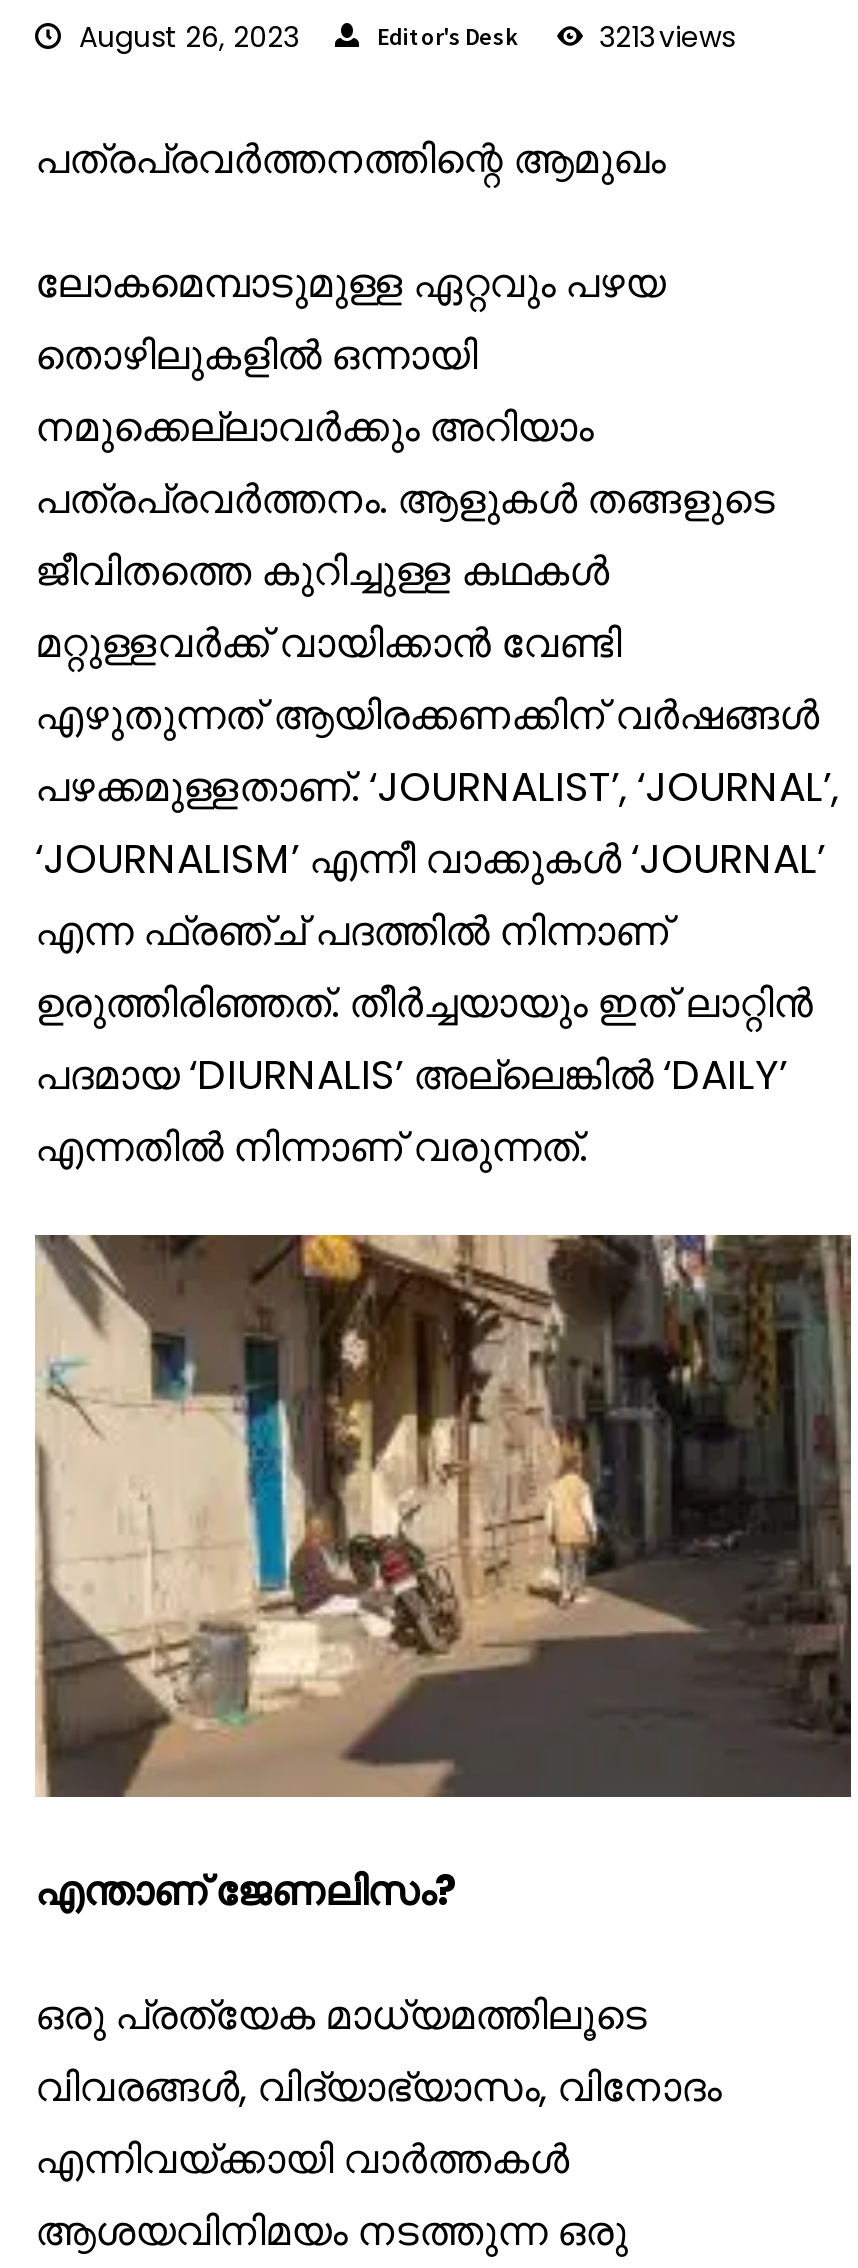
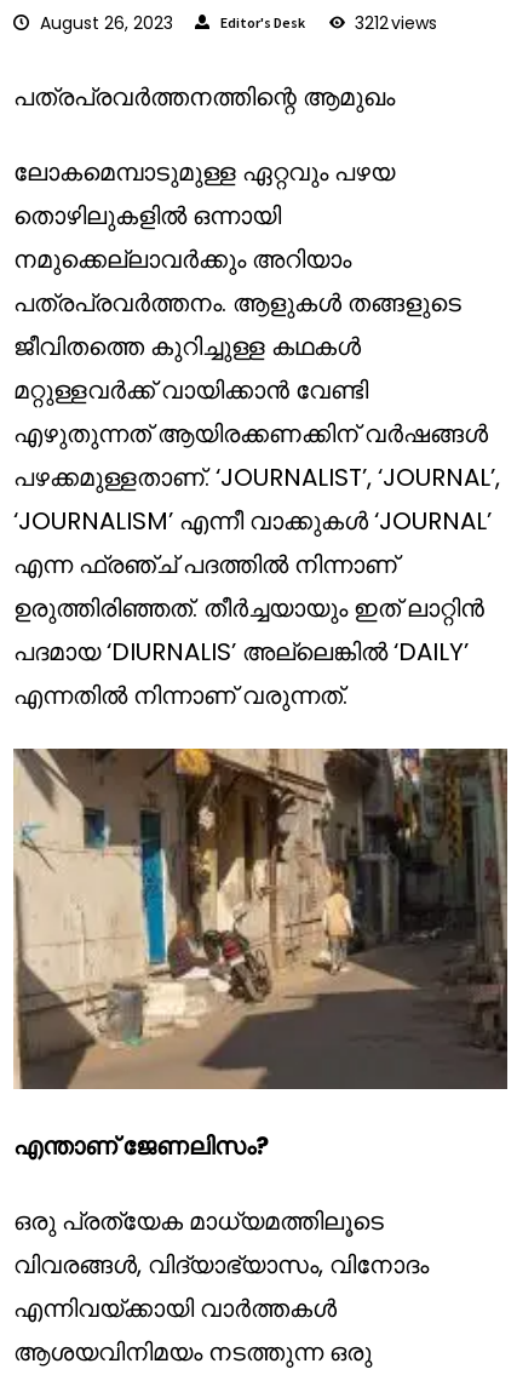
[599,18,735,58] 3213 views -> [355,11,437,35] 3212 views

